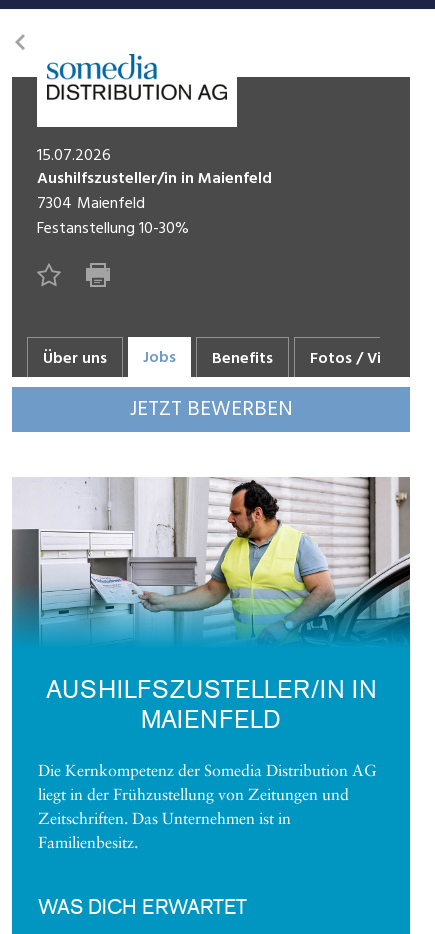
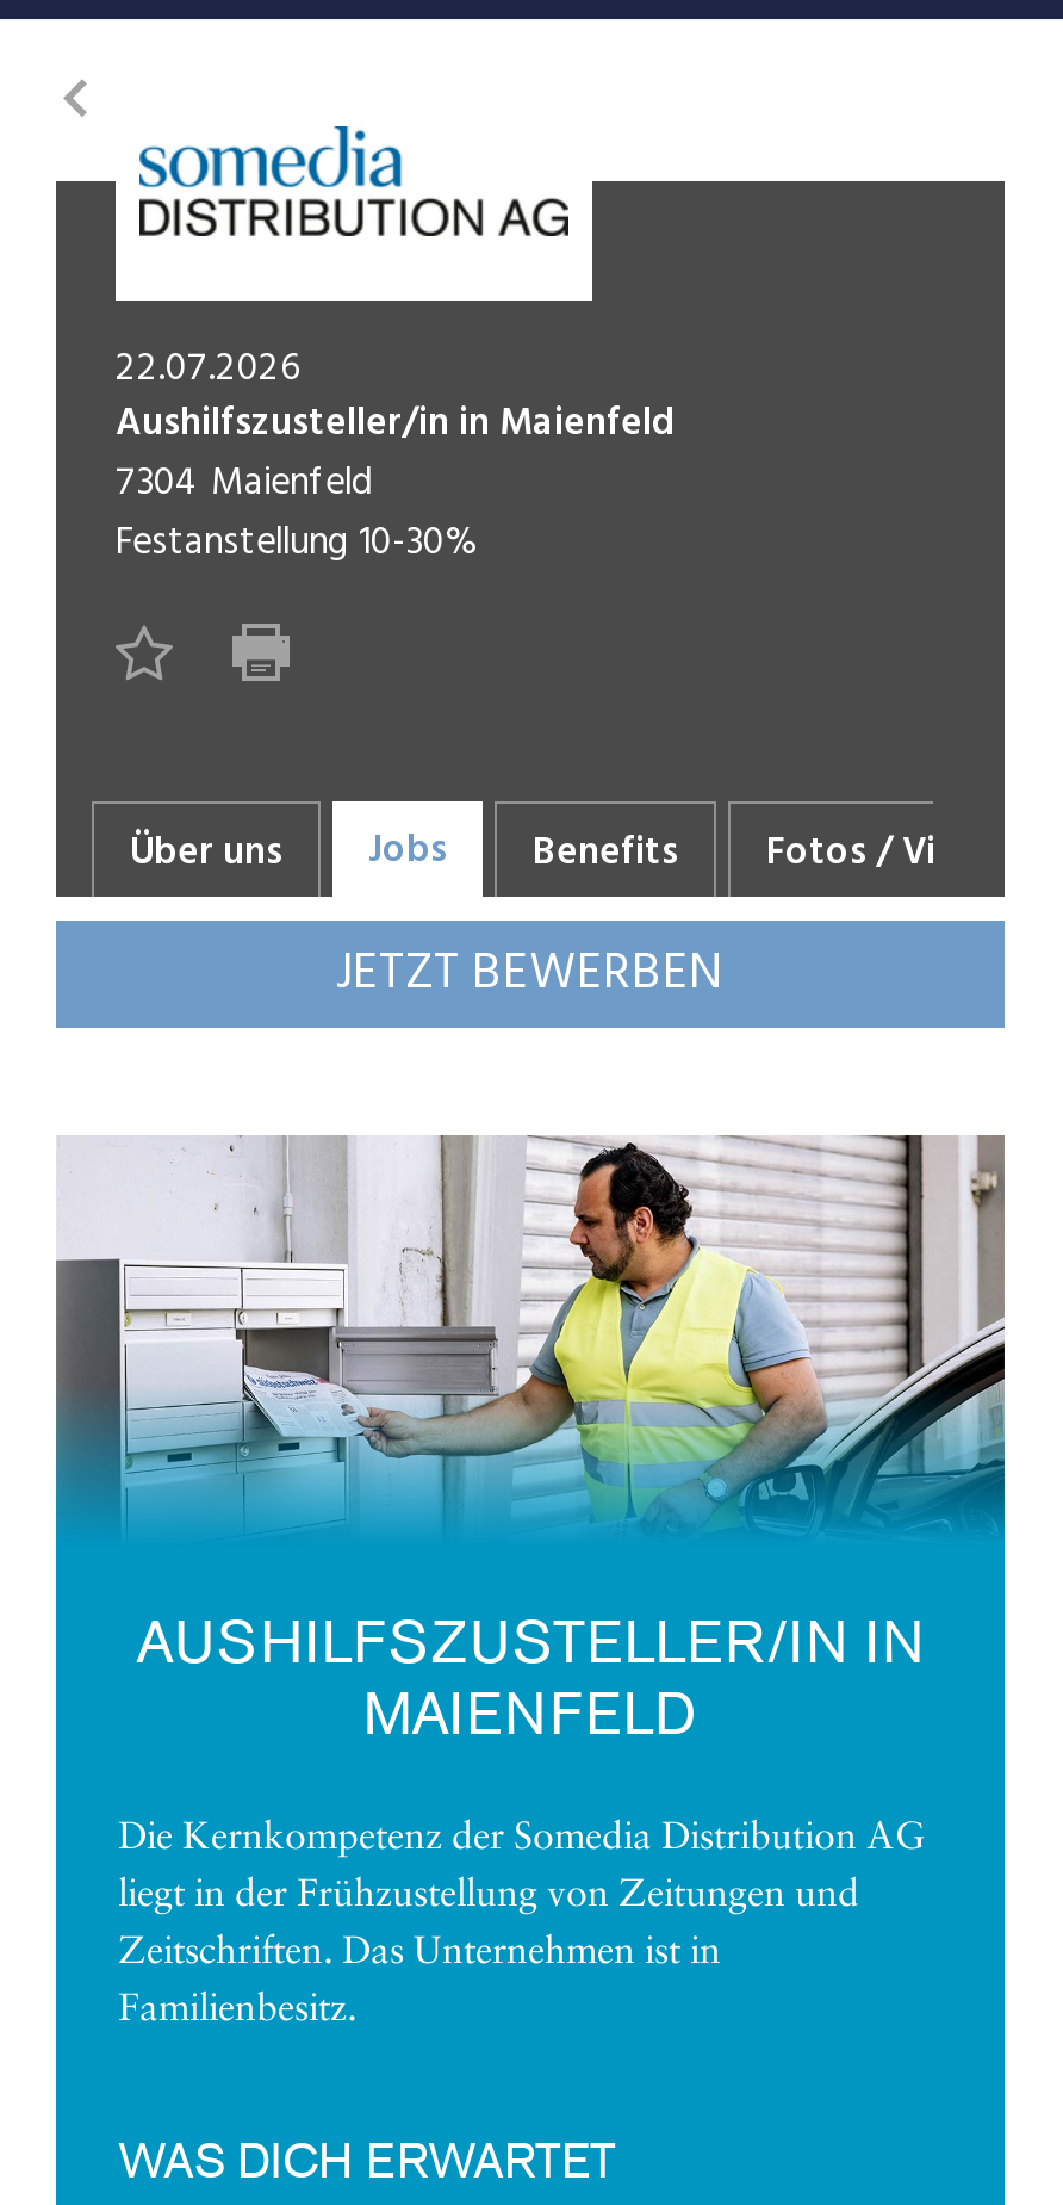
[37,142,111,168] 15.07.2026 -> [116,336,302,398] 22.07.2026

